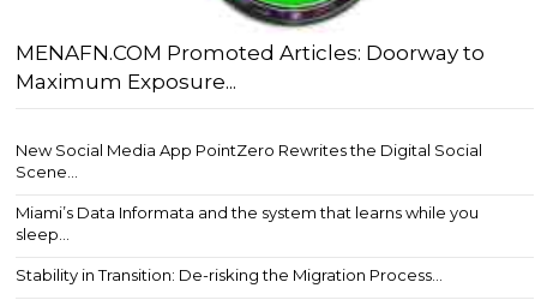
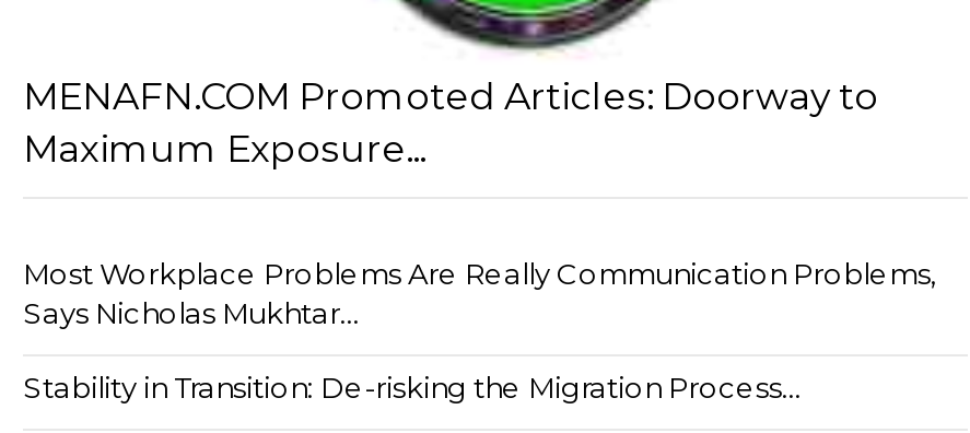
[16,140,482,243] New Social Media App PointZero Rewrites the Digital Social | Scene... | Miami’s Data Informata and the system that learns while you | sleep... -> [23,256,937,330] Most Workplace Problems Are Really Communication Problems, | Says Nicholas Mukhtar...

